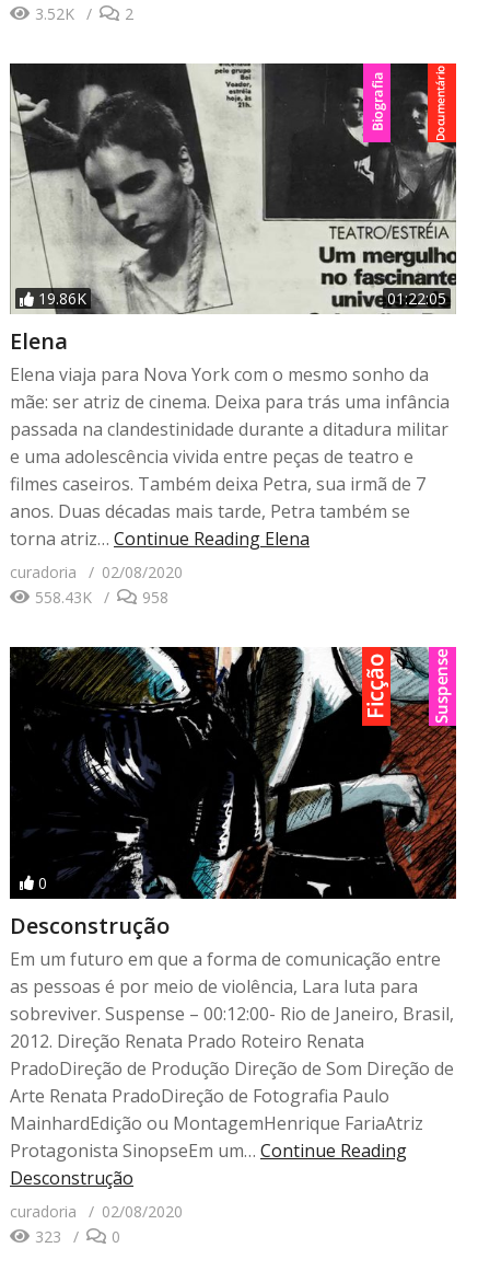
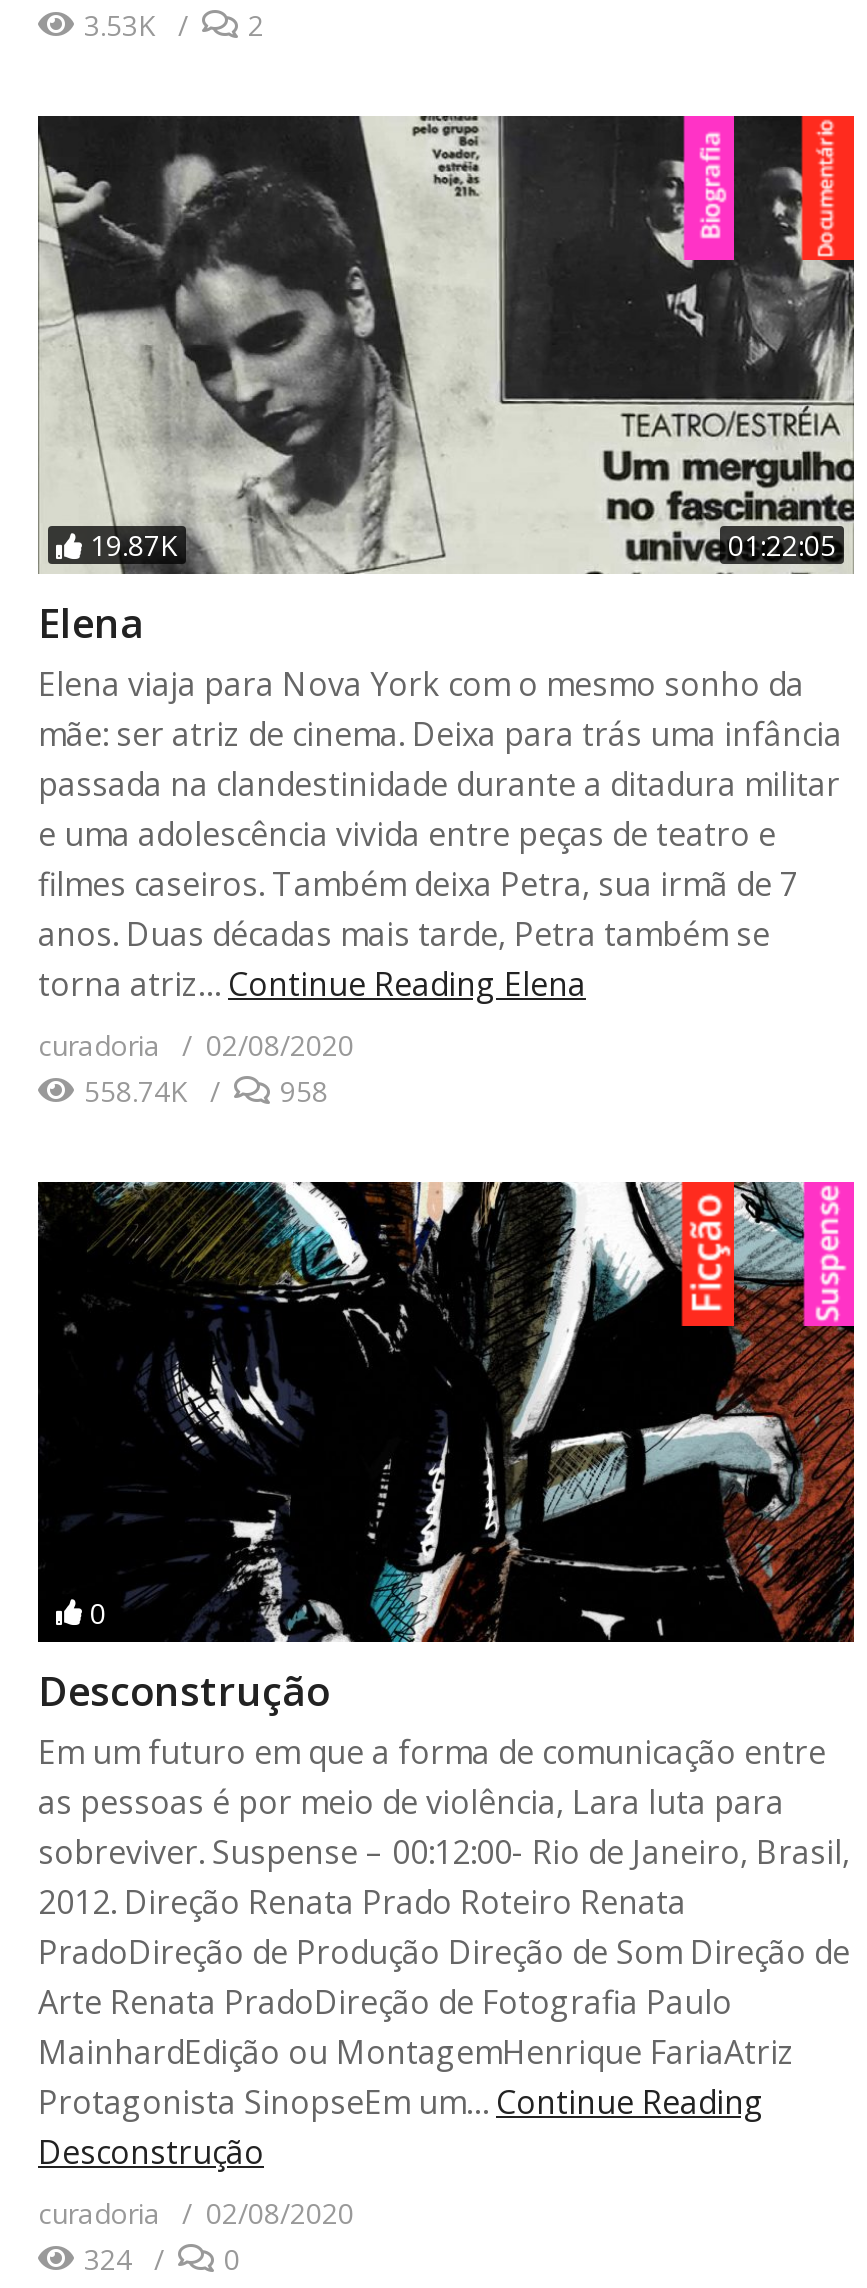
[35,3,74,24] 3.52K -> [84,5,156,43] 3.53K
[38,288,86,309] 19.86K -> [90,526,178,564] 19.87K
[35,587,92,608] 558.43K -> [84,1072,188,1110] 558.74K
[35,1226,61,1247] 323 -> [84,2239,132,2277] 324

